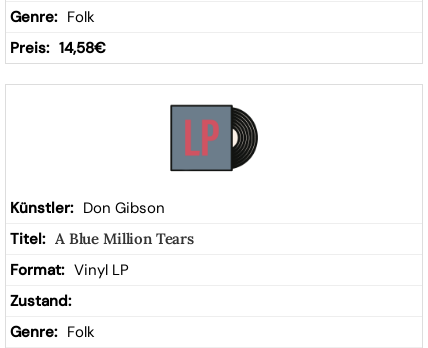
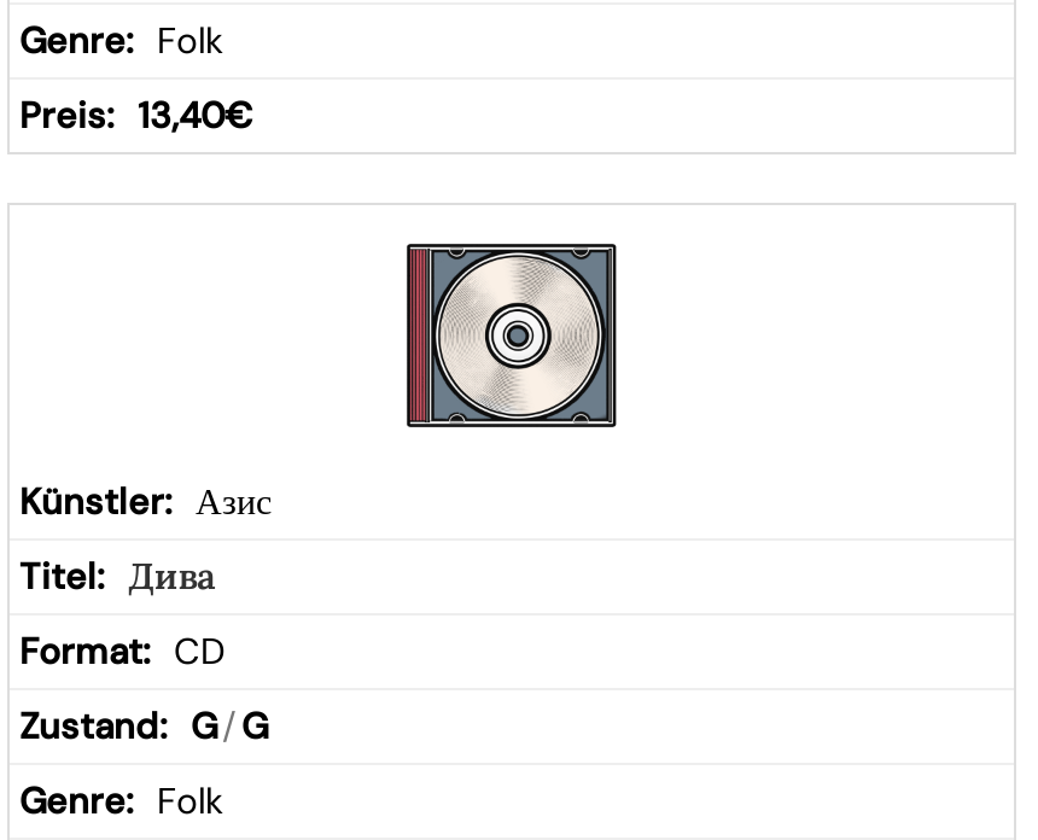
[59,38,106,58] 14,58€ -> [138,92,253,140] 13,40€
[170,101,259,177] [image] -> [403,241,620,430] [image]
[55,198,194,280] Don Gibson | A Blue Million Tears | Vinyl LP -> [128,478,273,751] Азис | Дива | CD | G / G

